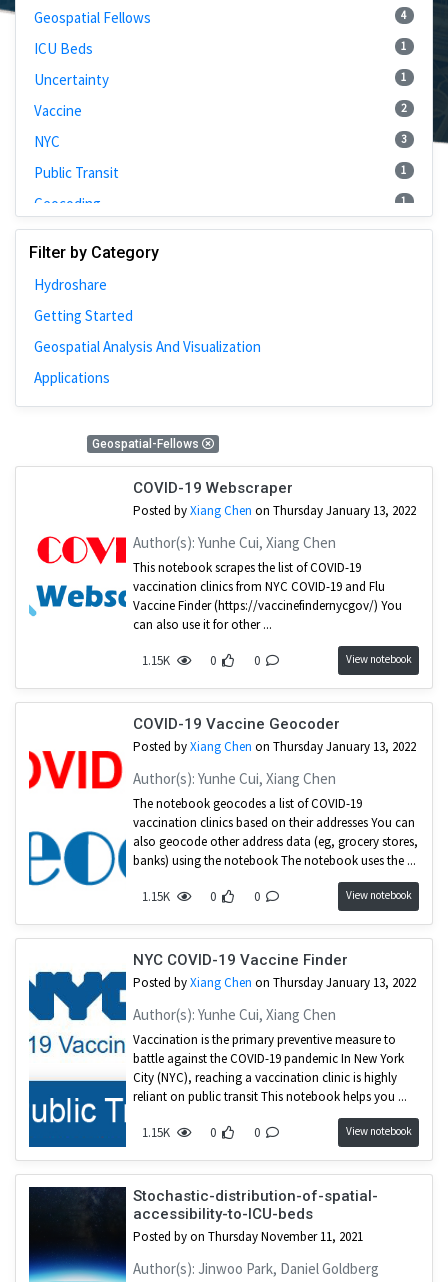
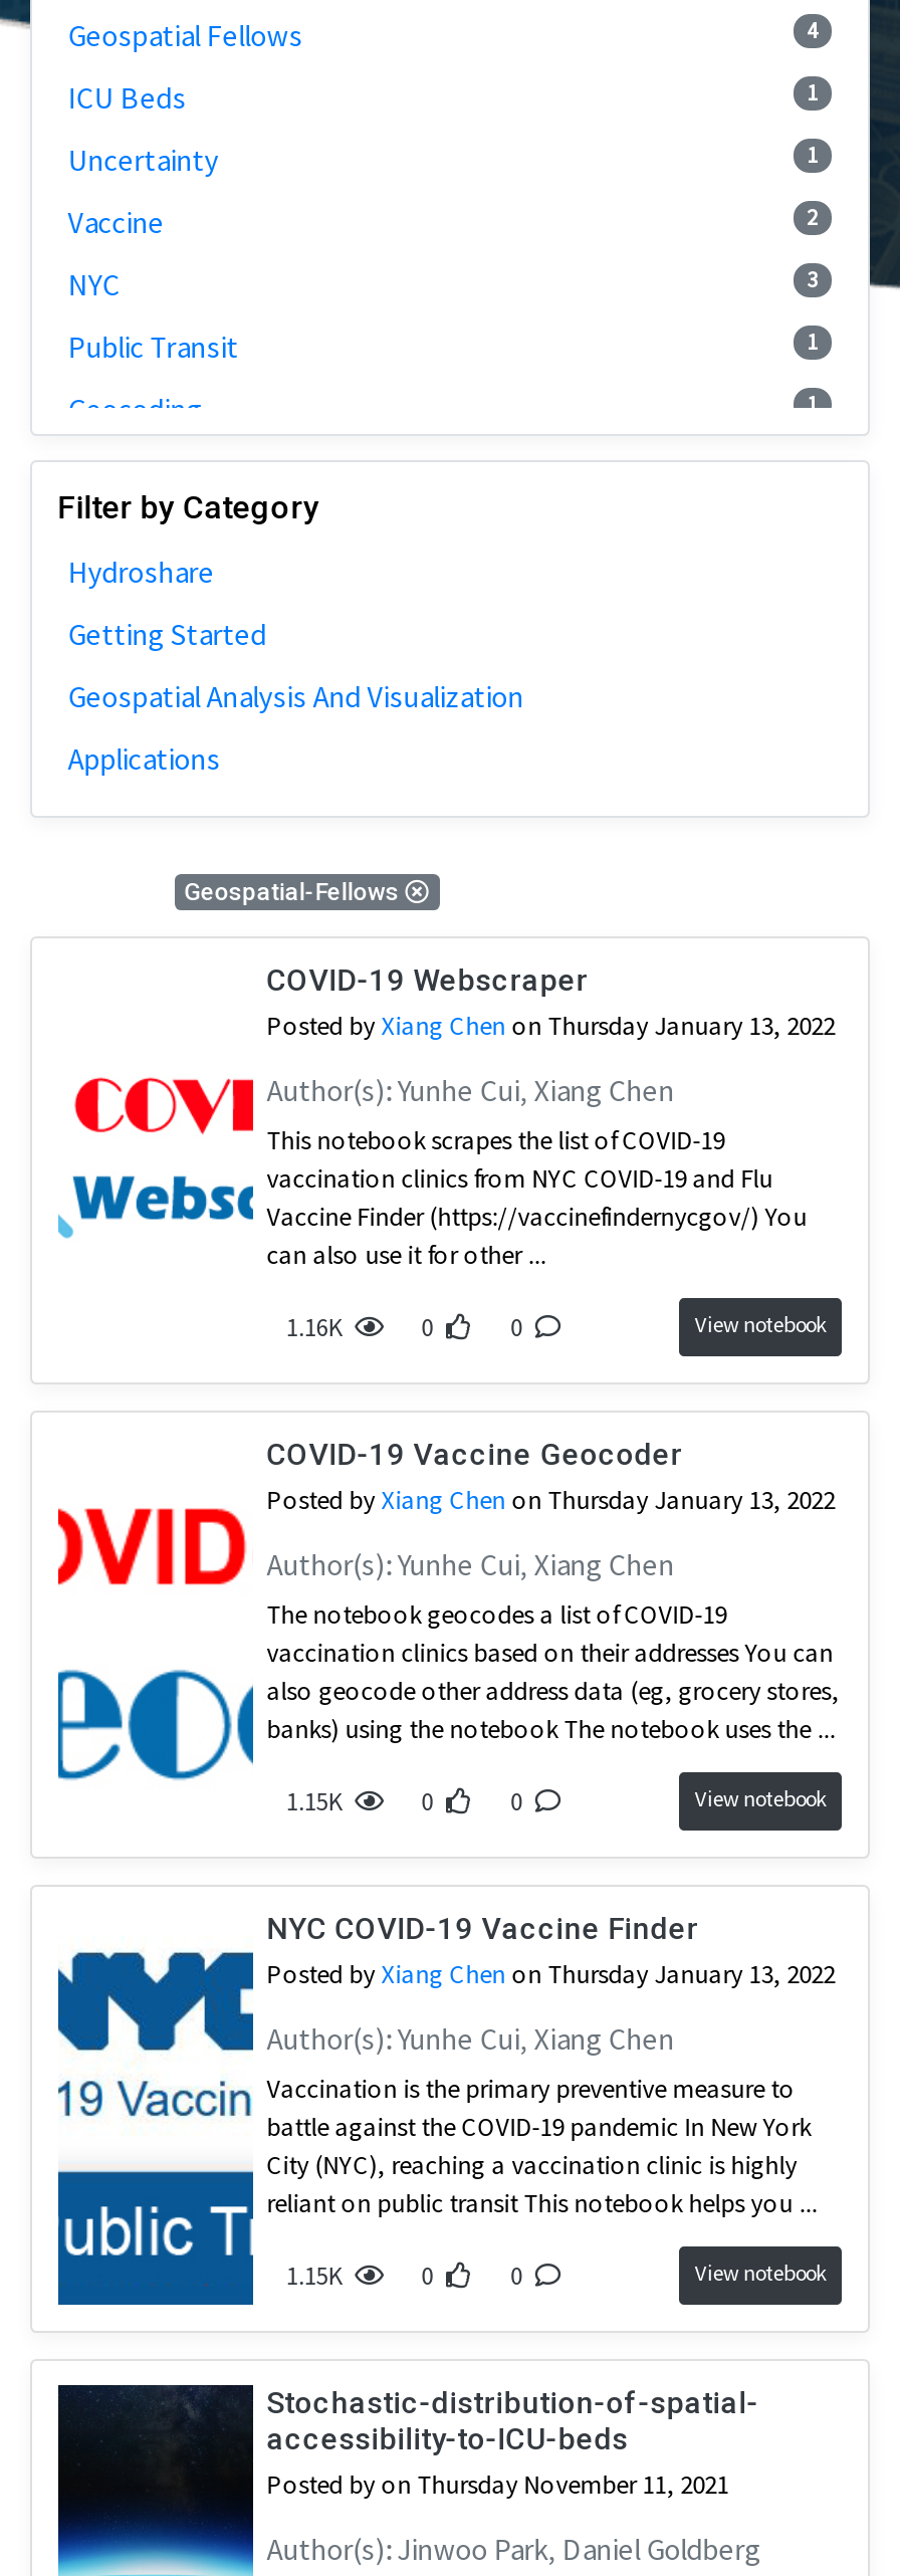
[142,652,173,668] 1.15K -> [286,1311,348,1343] 1.16K

